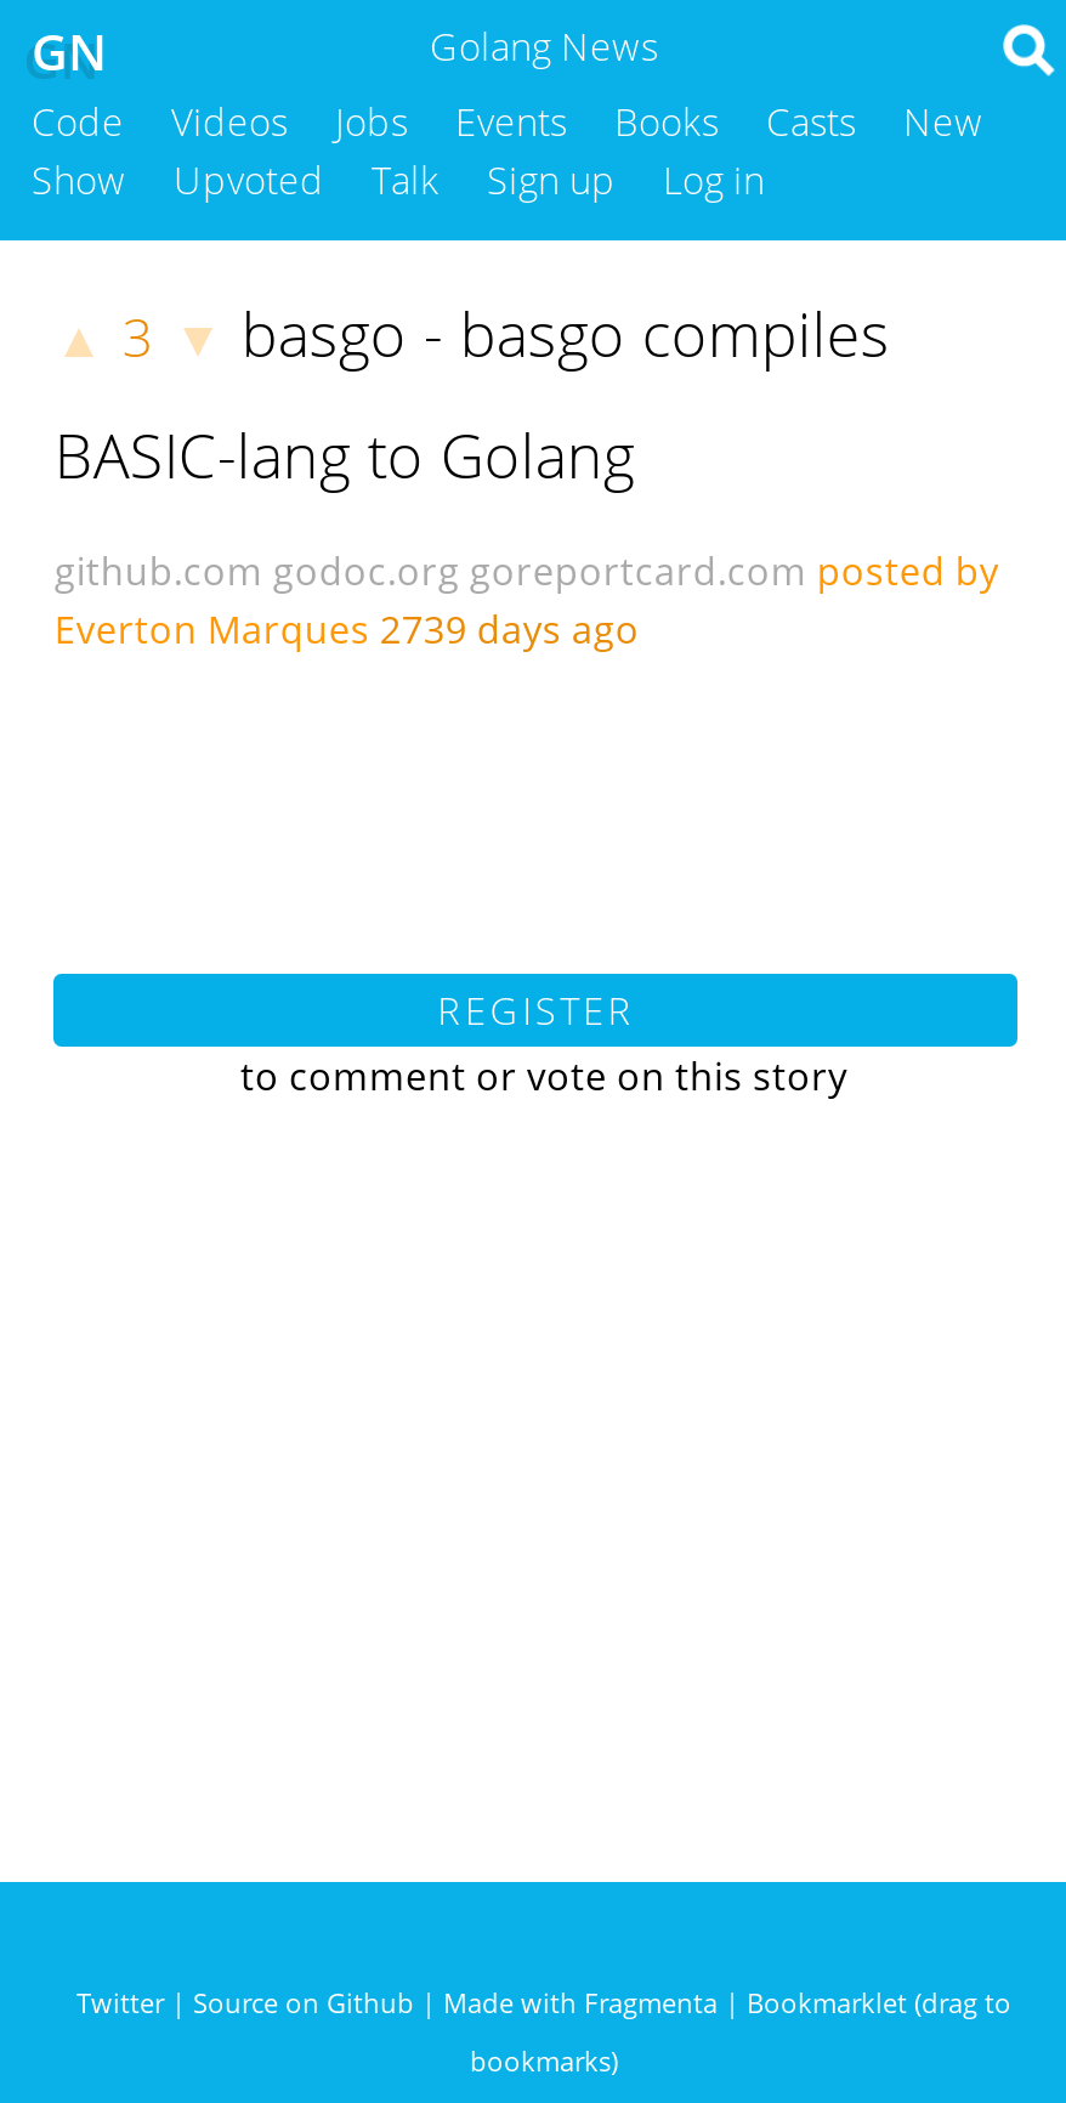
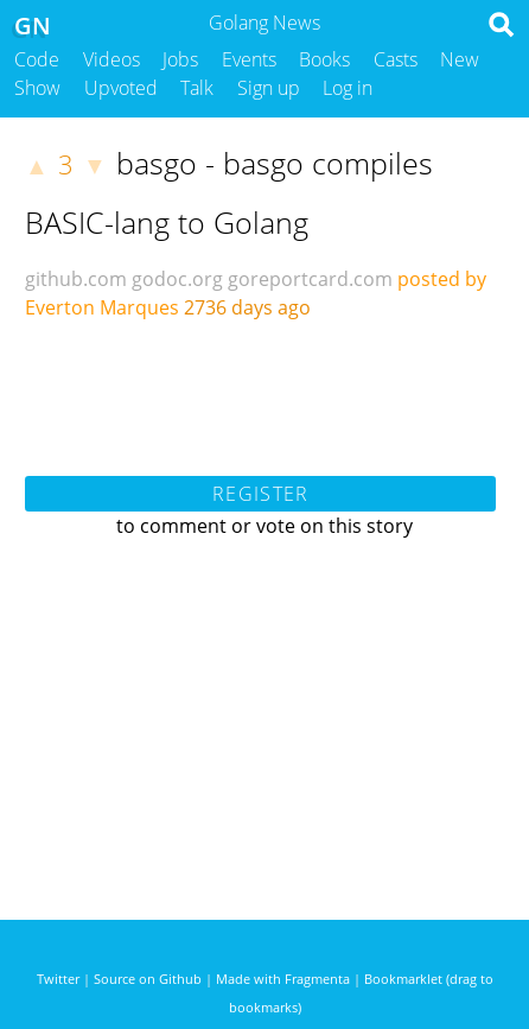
[54,603,659,657] Everton Marques 2739 days ago -> [25,295,321,321] Everton Marques 2736 days ago

